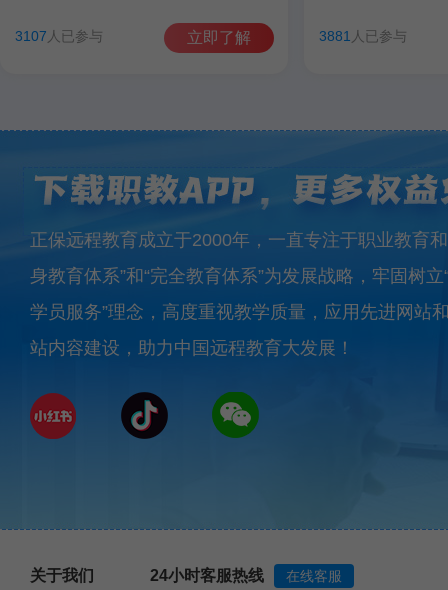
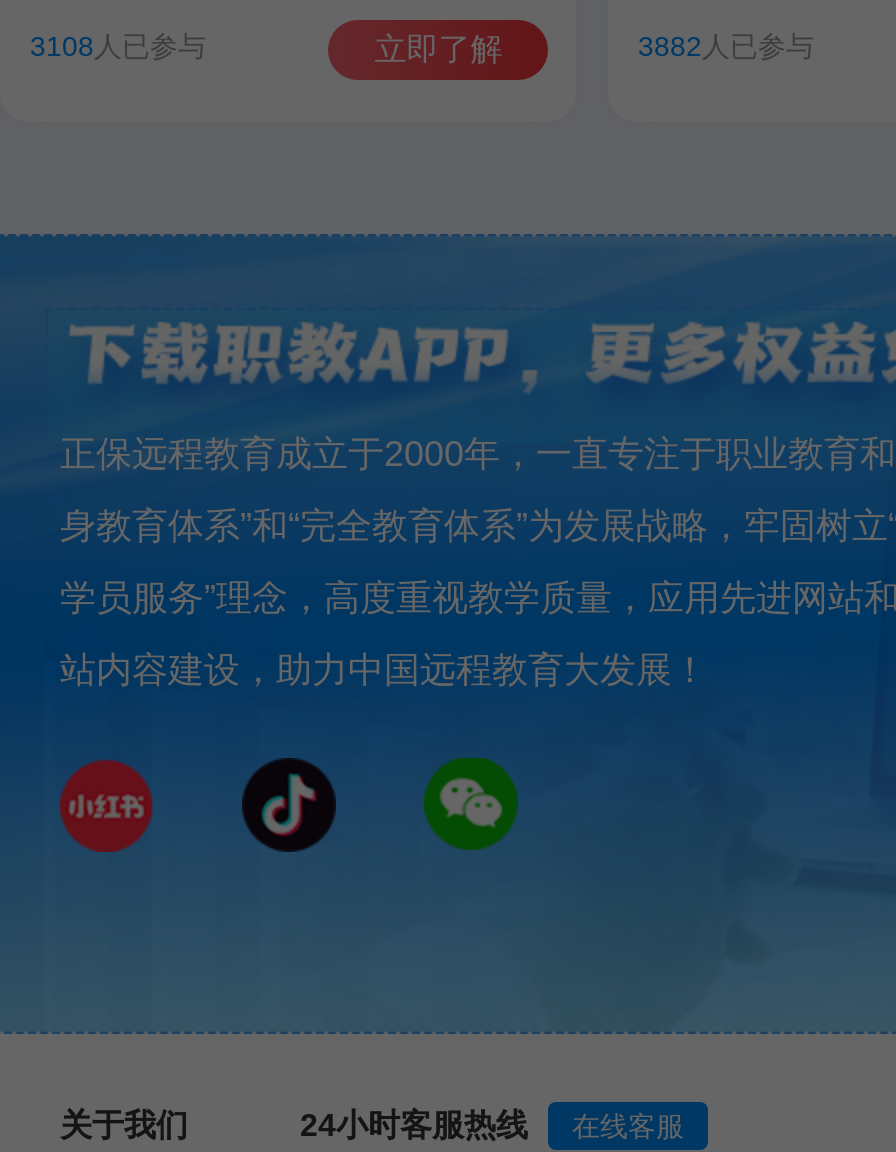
[15,28,103,44] 3107人已参与 -> [30,30,206,62] 3108人已参与
[319,28,407,44] 3881人已参与 -> [638,30,814,62] 3882人已参与

